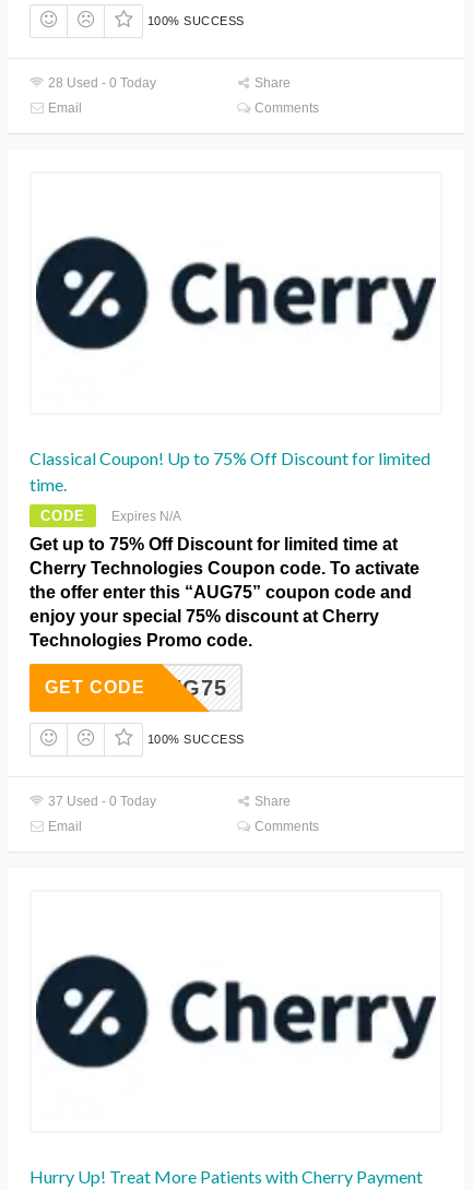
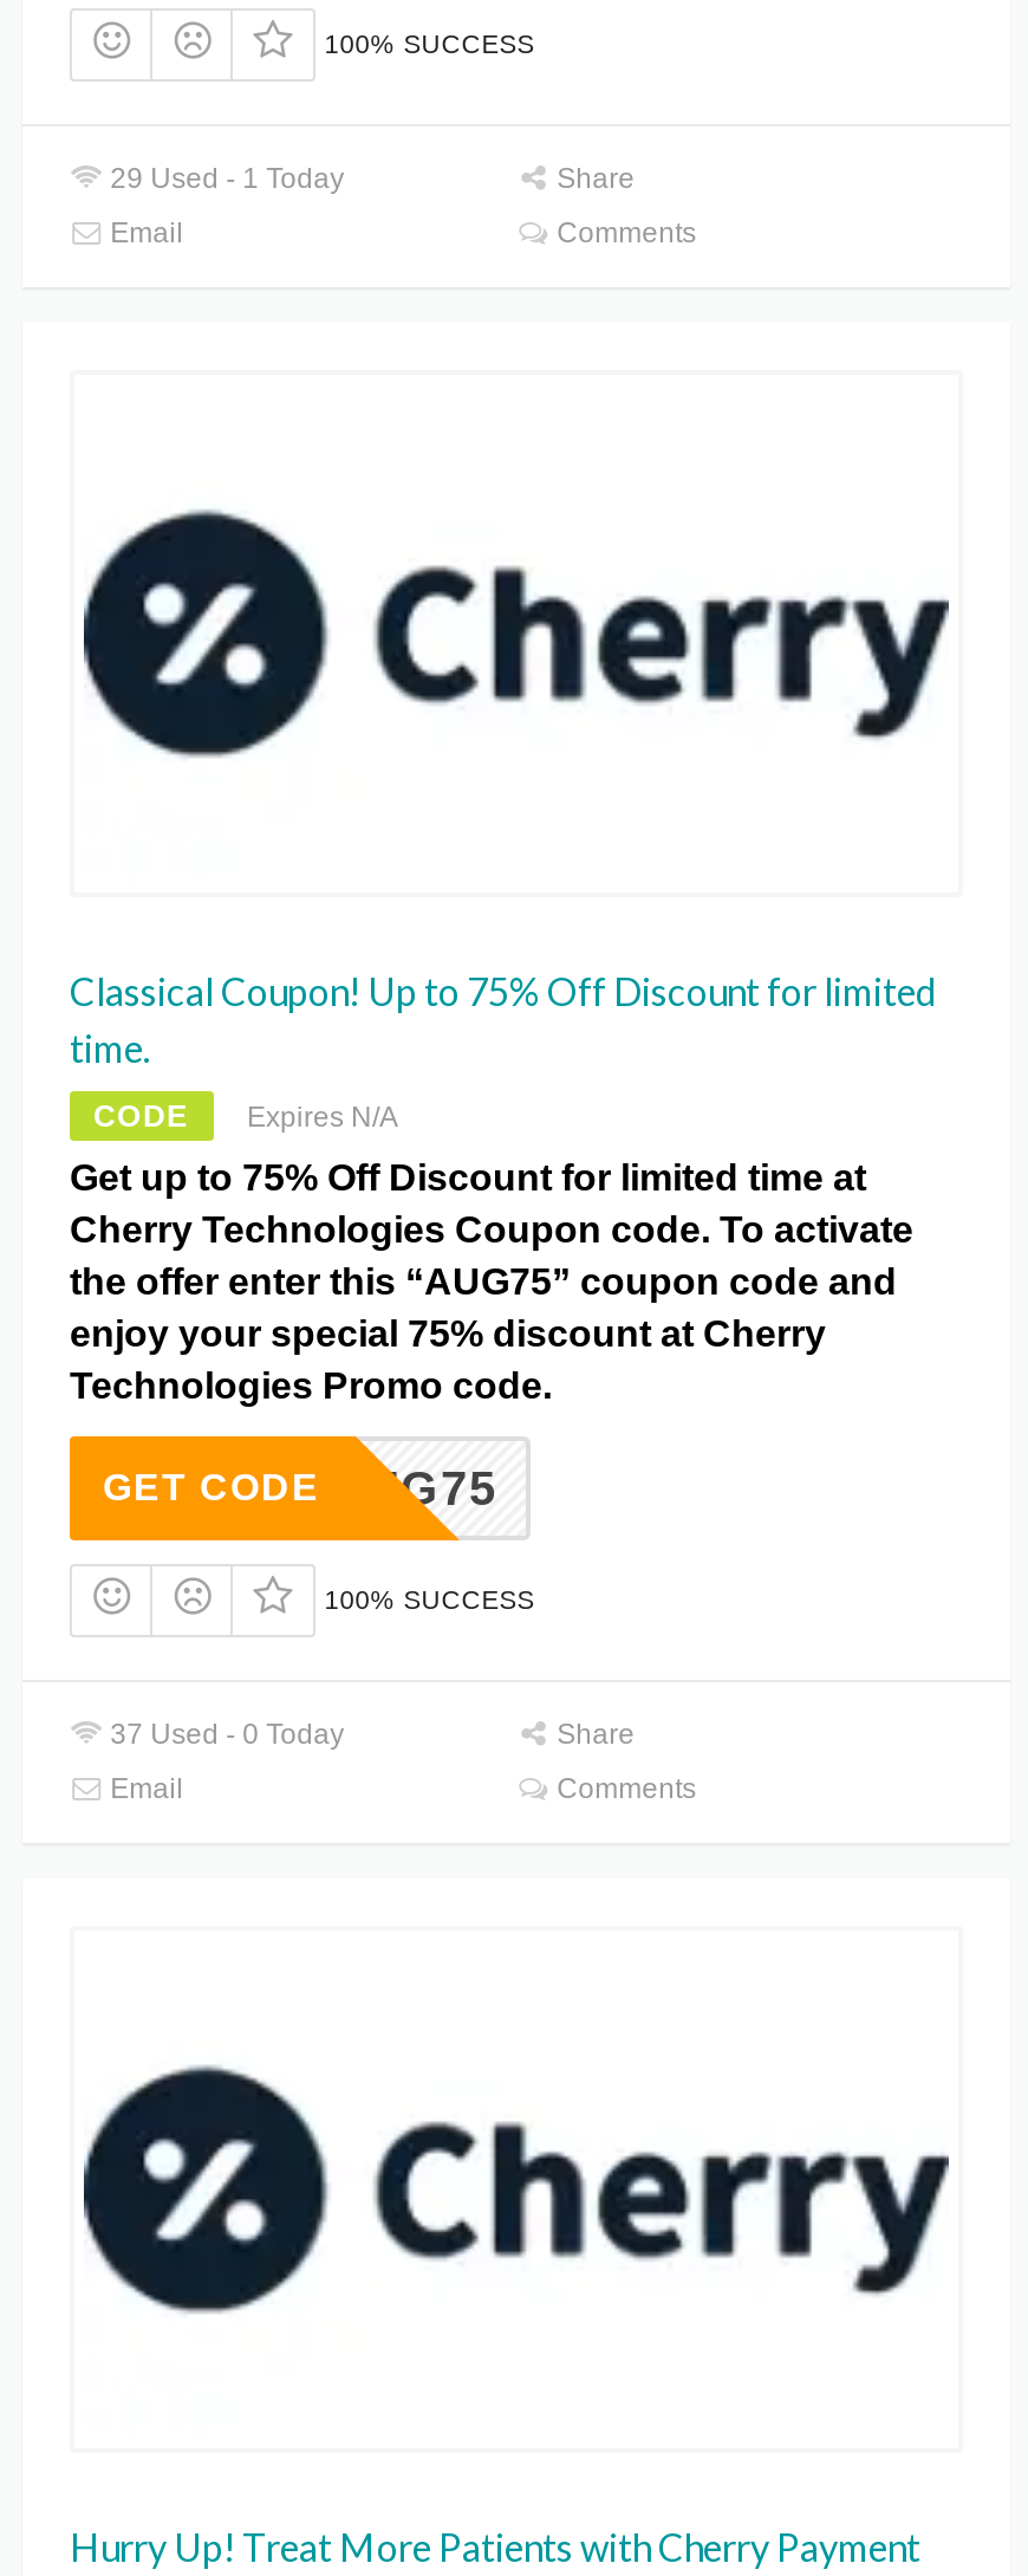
[45,76,156,91] 28 Used - 0 Today -> [103,163,344,196] 29 Used - 1 Today

